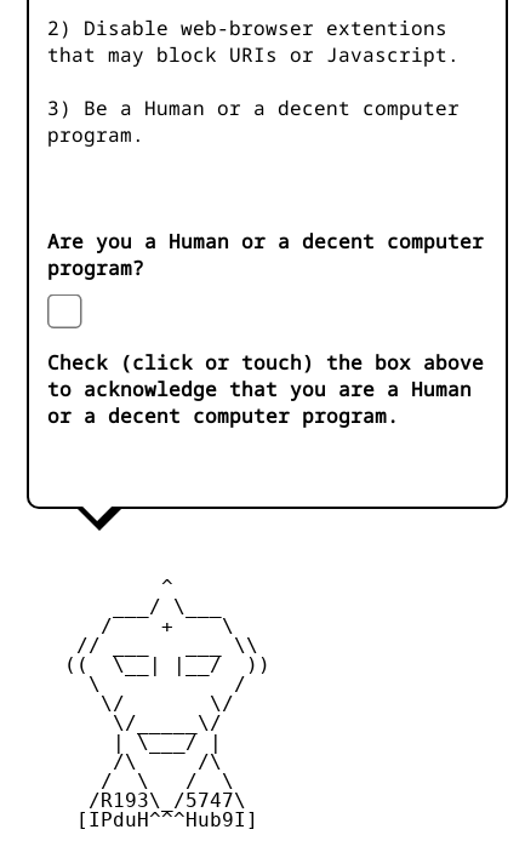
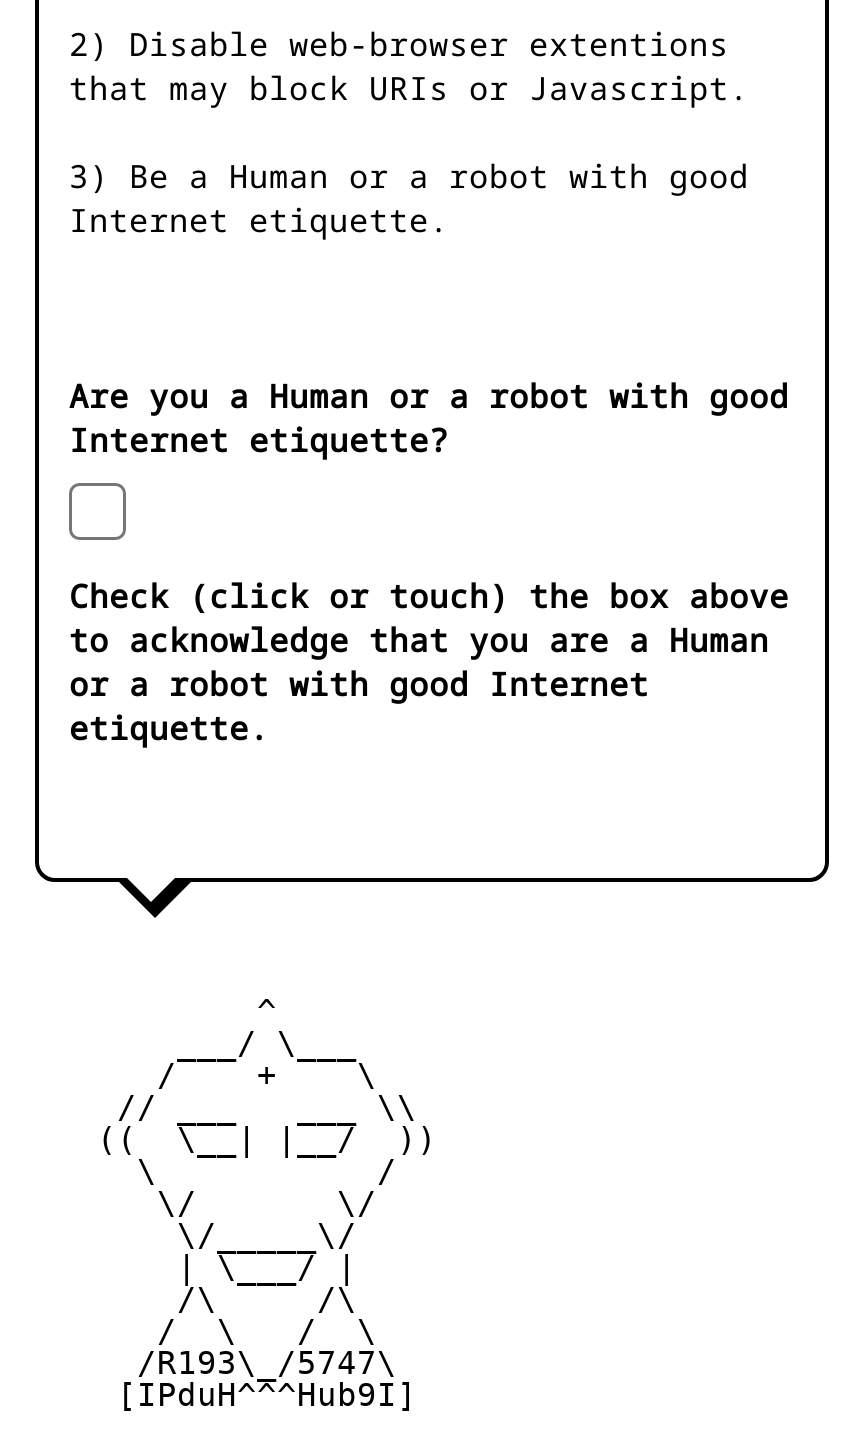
[47,95,460,148] 3) Be a Human or a decent computer | program. -> [69,154,749,242] 3) Be a Human or a robot with good | Internet etiquette.
[47,228,484,281] Are you a Human or a decent computer | program? -> [69,374,789,462] Are you a Human or a robot with good | Internet etiquette?
[47,403,399,429] or a decent computer program. -> [69,662,649,750] or a robot with good Internet | etiquette.

